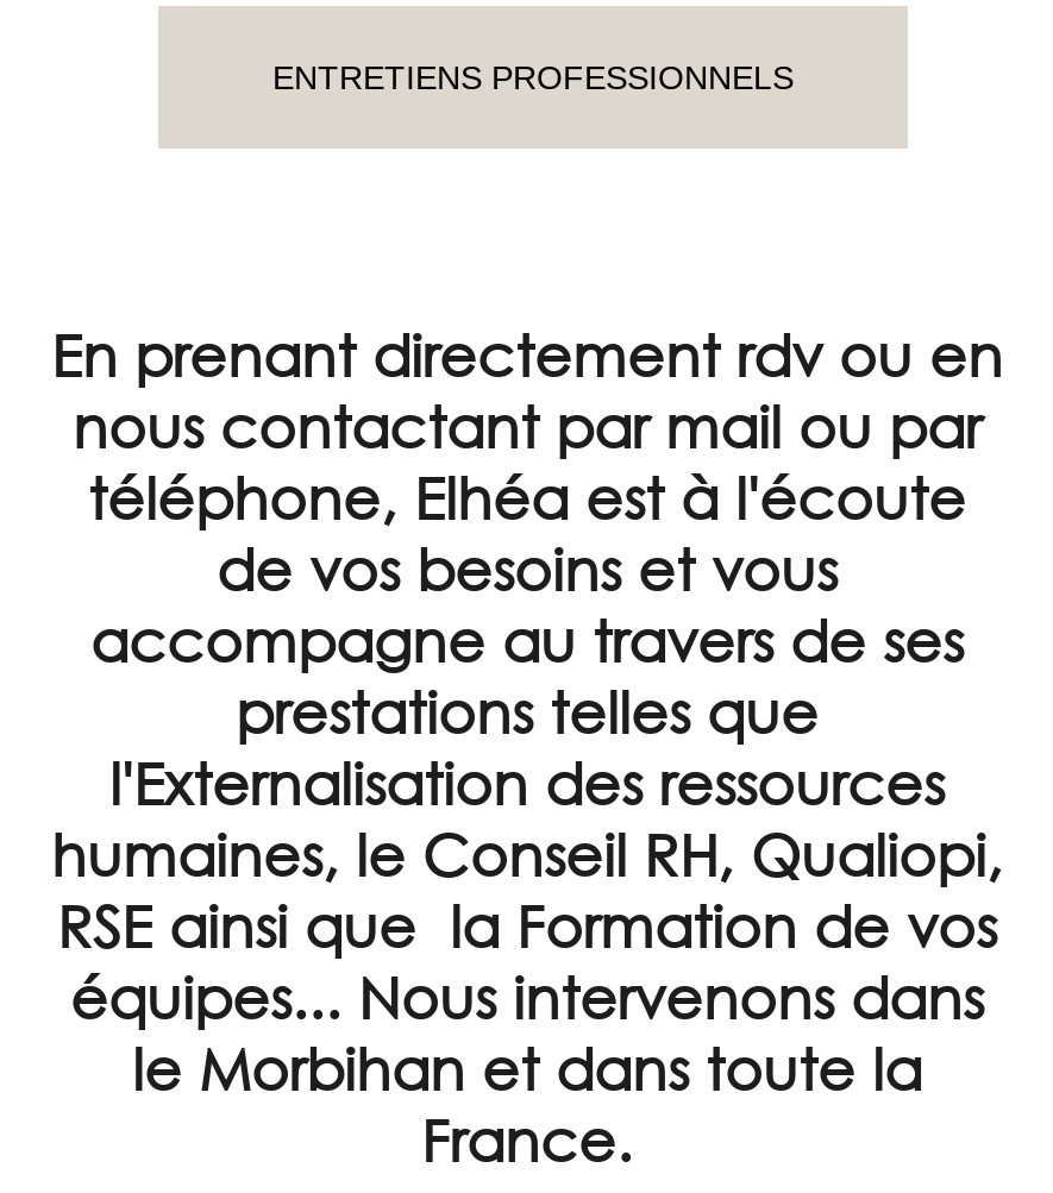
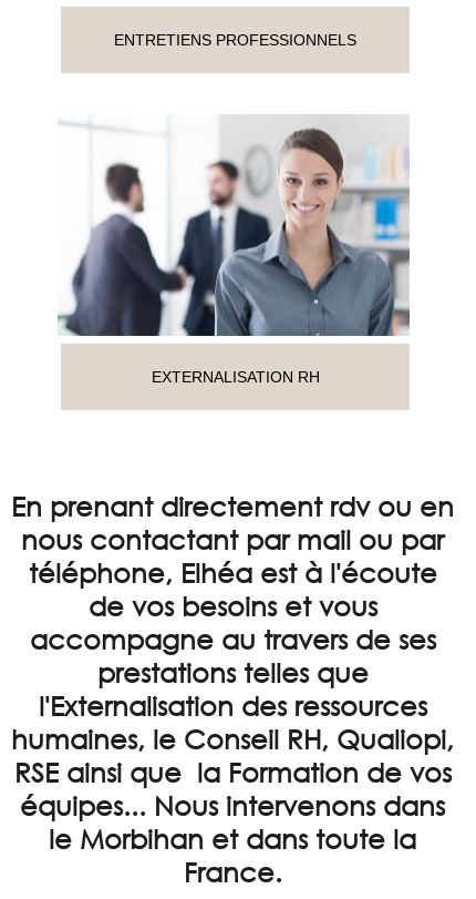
none -> [56,114,411,386] [image] | EXTERNALISATION RH

